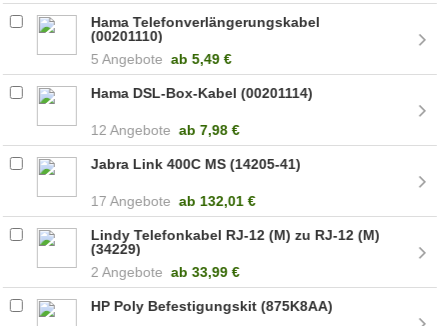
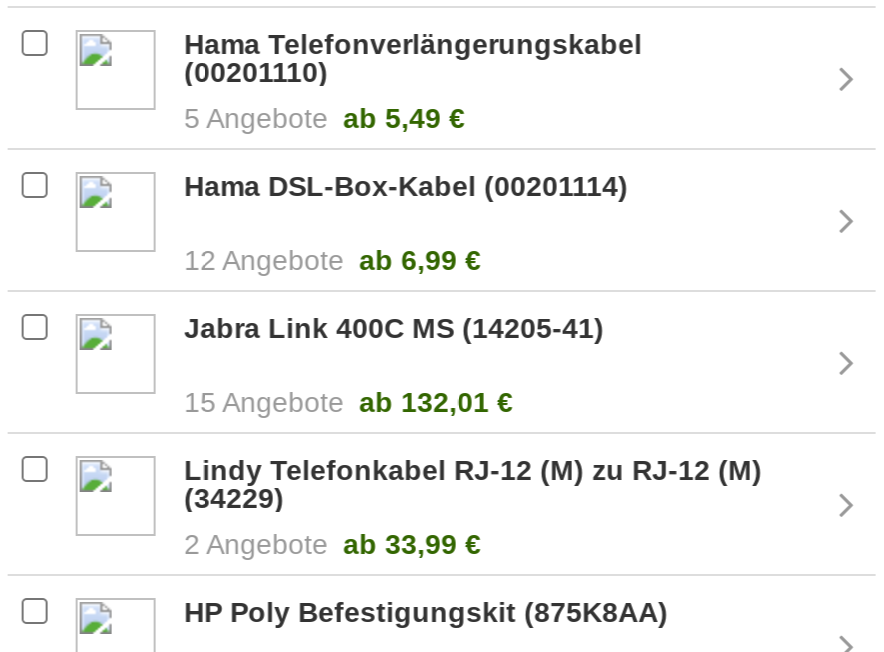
[91,122,239,138] 12 Angebote ab 7,98 € -> [184,243,481,275] 12 Angebote ab 6,99 €
[91,193,255,209] 17 Angebote ab 132,01 € -> [184,385,513,417] 15 Angebote ab 132,01 €

